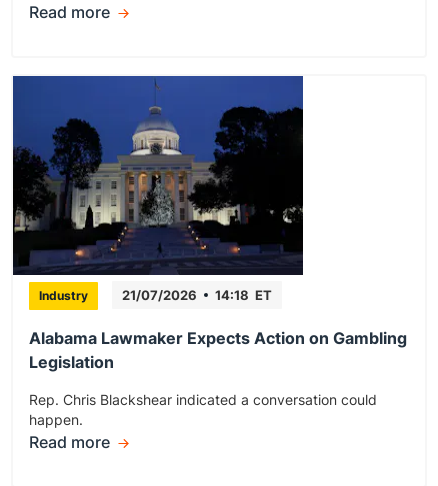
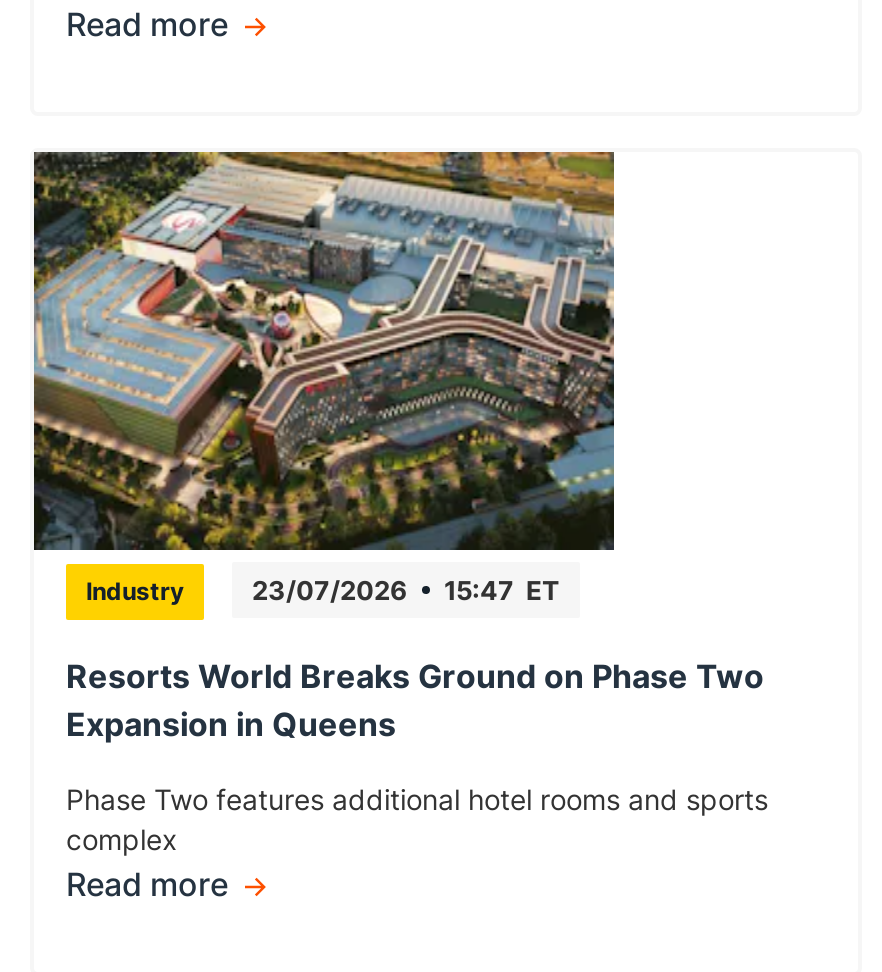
[12,75,304,303] [image] | 21/07/2026 | 14:18 ET -> [32,150,616,606] [image] | 23/07/2026 | 15:47 ET
[29,328,407,372] Alabama Lawmaker Expects Action on Gambling | Legislation -> [66,656,764,744] Resorts World Breaks Ground on Phase Two | Expansion in Queens
[29,391,377,428] Rep. Chris Blackshear indicated a conversation could | happen. -> [66,782,768,856] Phase Two features additional hotel rooms and sports | complex

